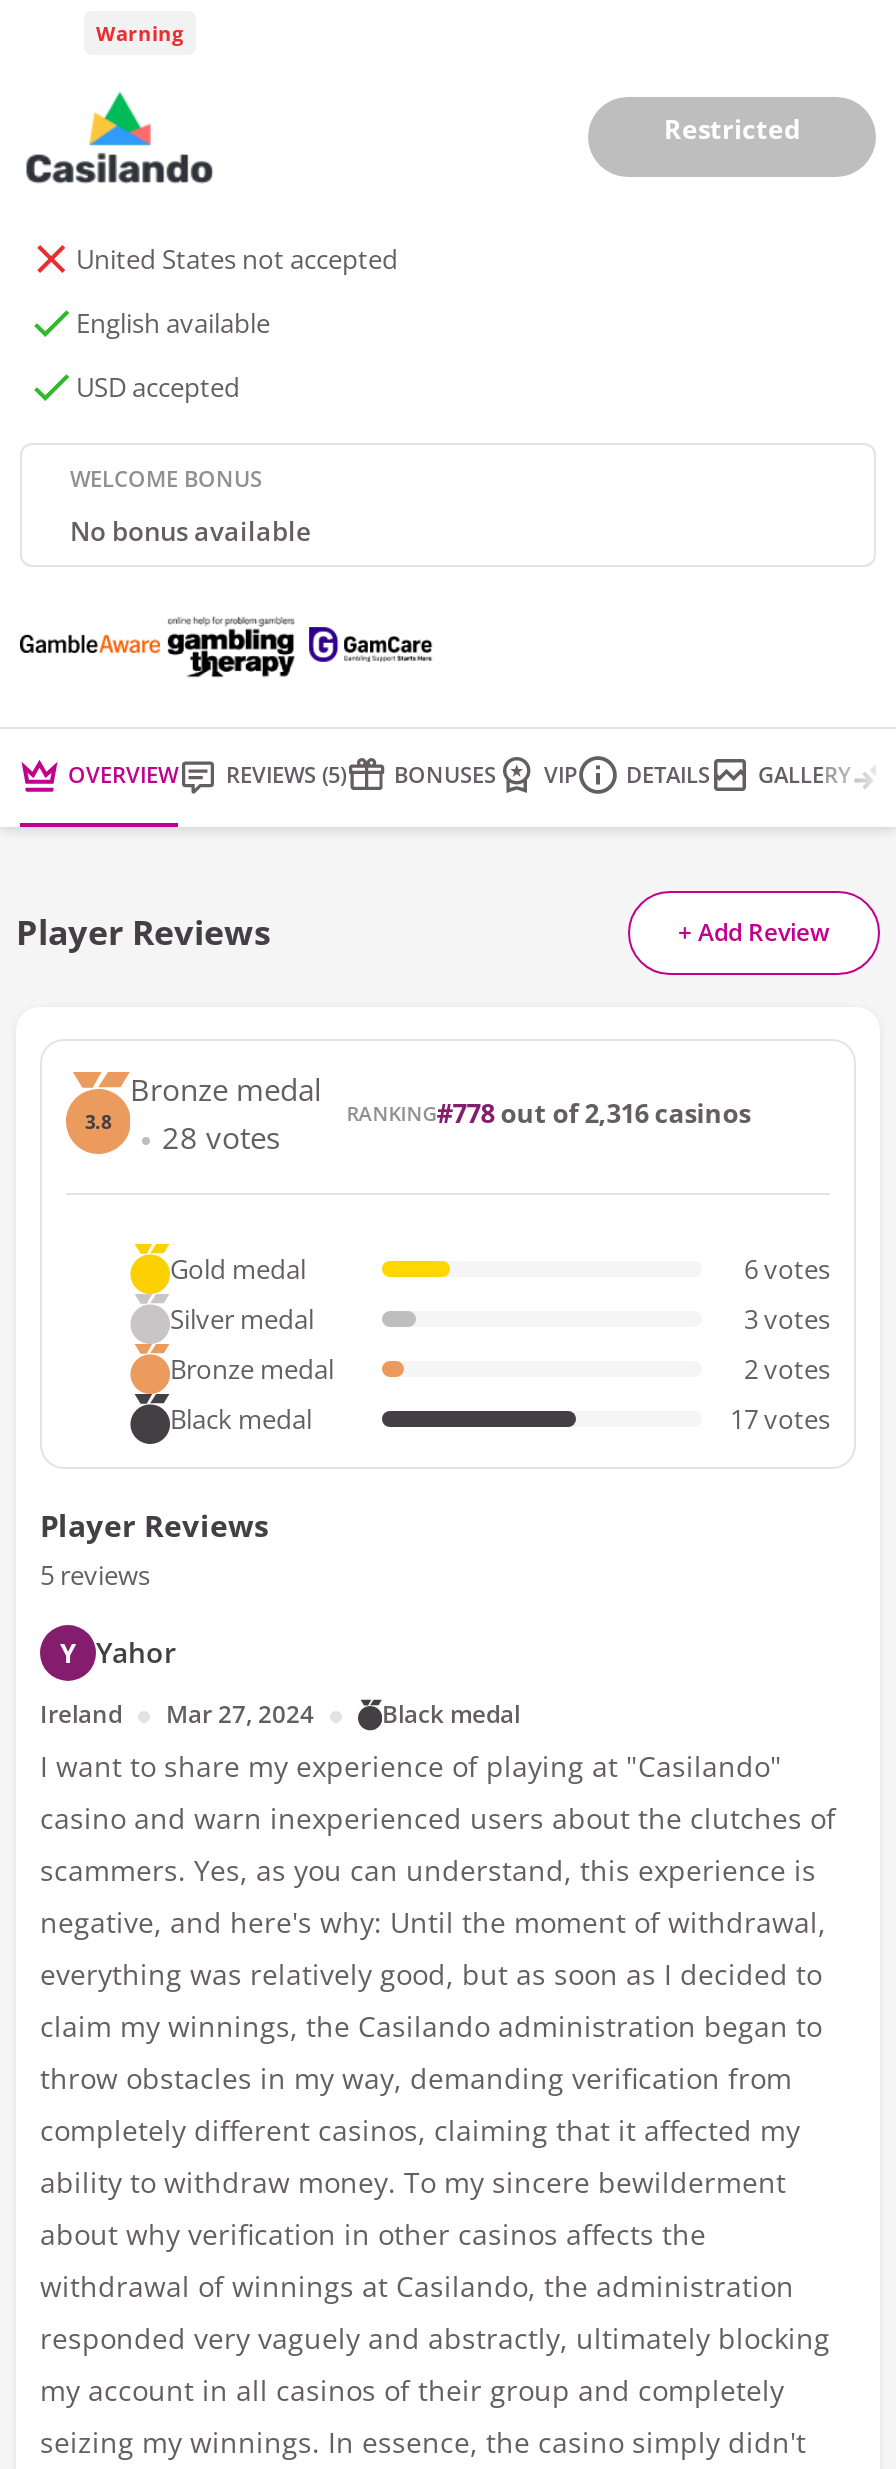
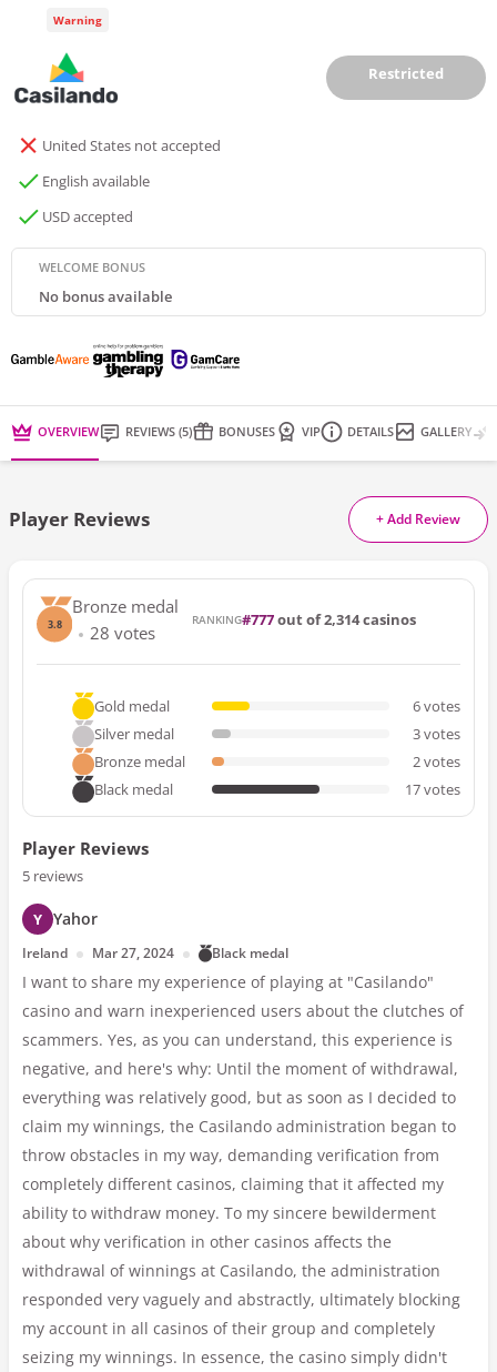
[346,1095,750,1131] RANKING 778 out of 2,316 casinos -> [192,609,416,629] RANKING 777 out of 2,314 casinos

